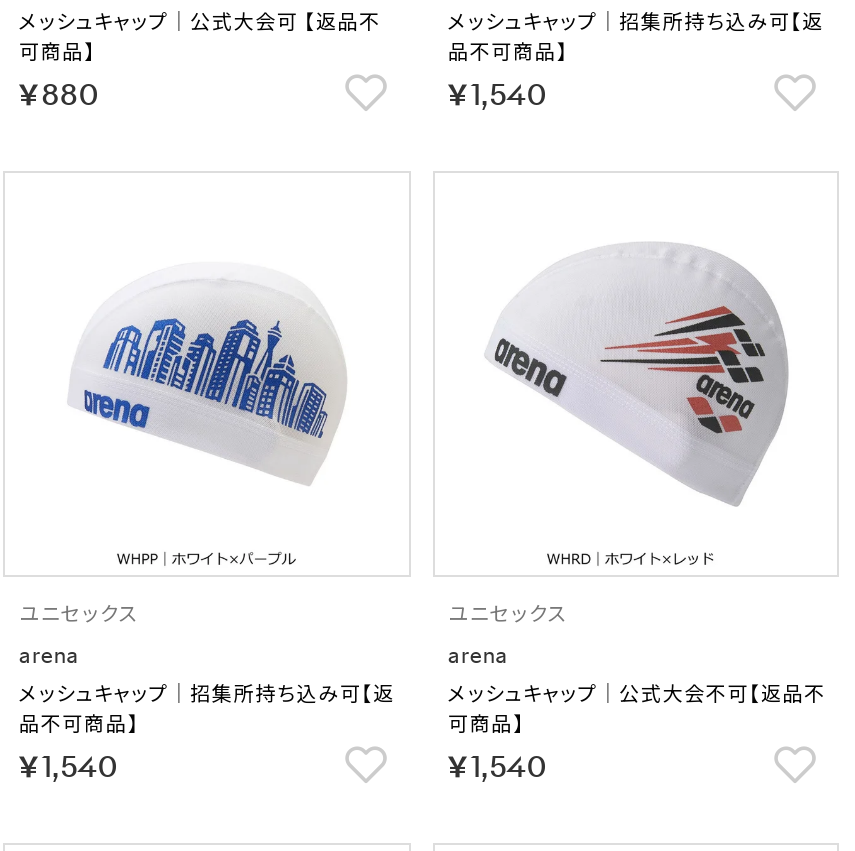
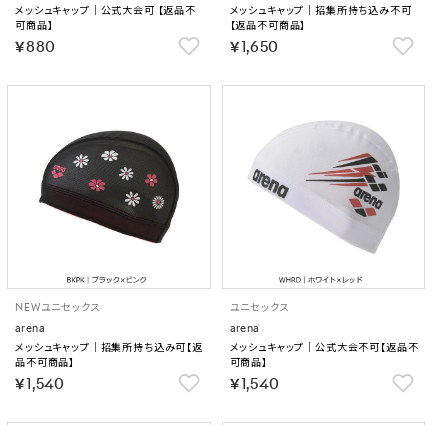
[448,9,824,113] メッシュキャップ｜招集所持ち込み可【返 | 品不可商品】 | ￥1,540 -> [229,4,412,56] メッシュキャップ｜招集所持ち込み不可 | 【返品不可商品】 | ￥1,650
[67,260,347,486] [image] -> [38,130,180,244] [image]
[19,602,139,628] ユニセックス -> [15,301,101,314] NEWユニセックス

